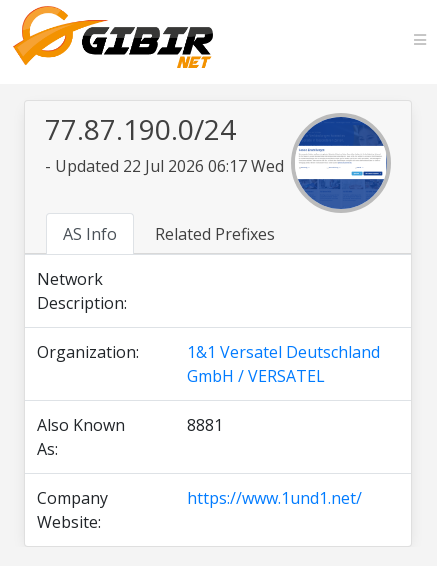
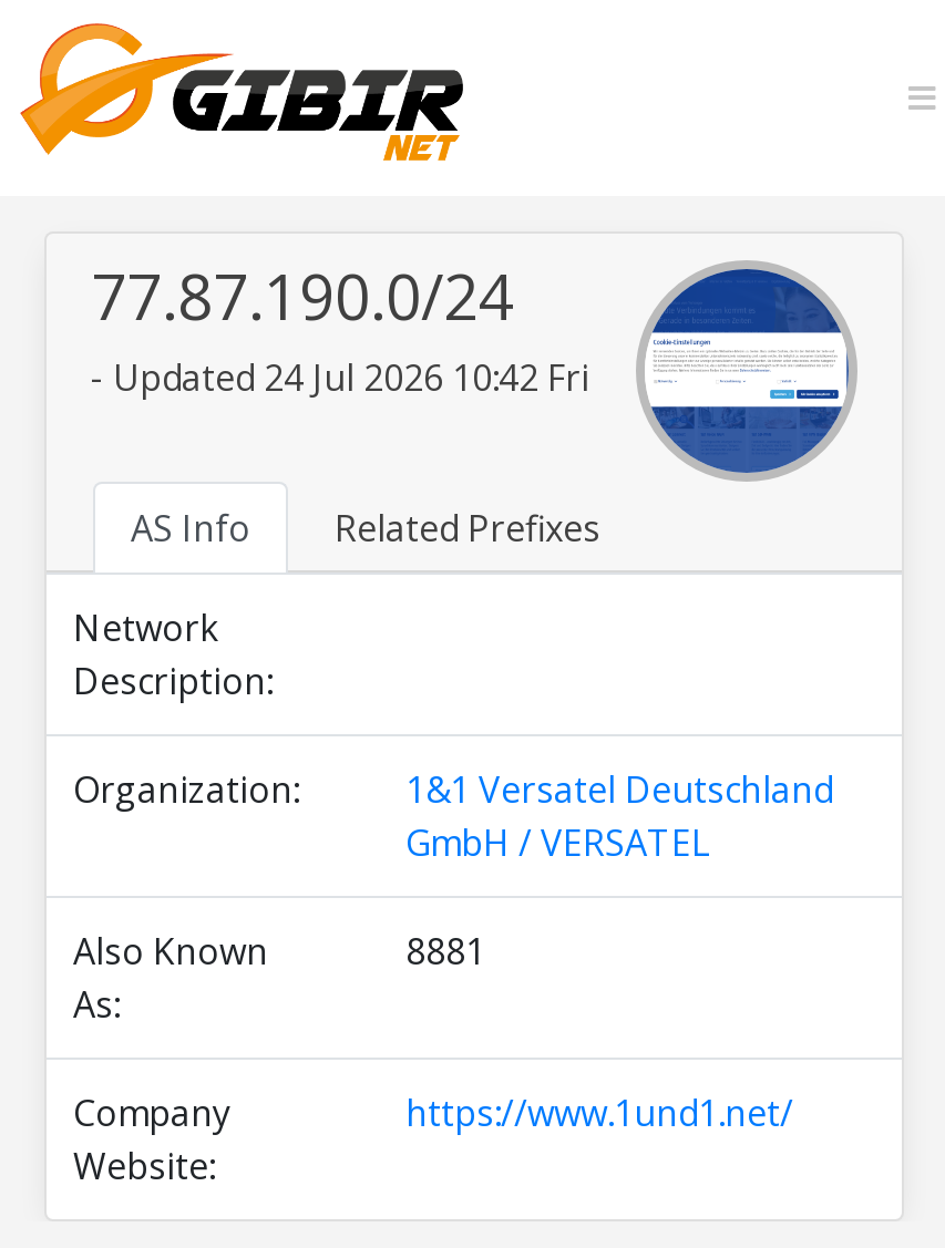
[45,155,284,177] - Updated 22 Jul 2026 06:17 Wed -> [91,353,589,402] - Updated 24 Jul 2026 10:42 Fri

